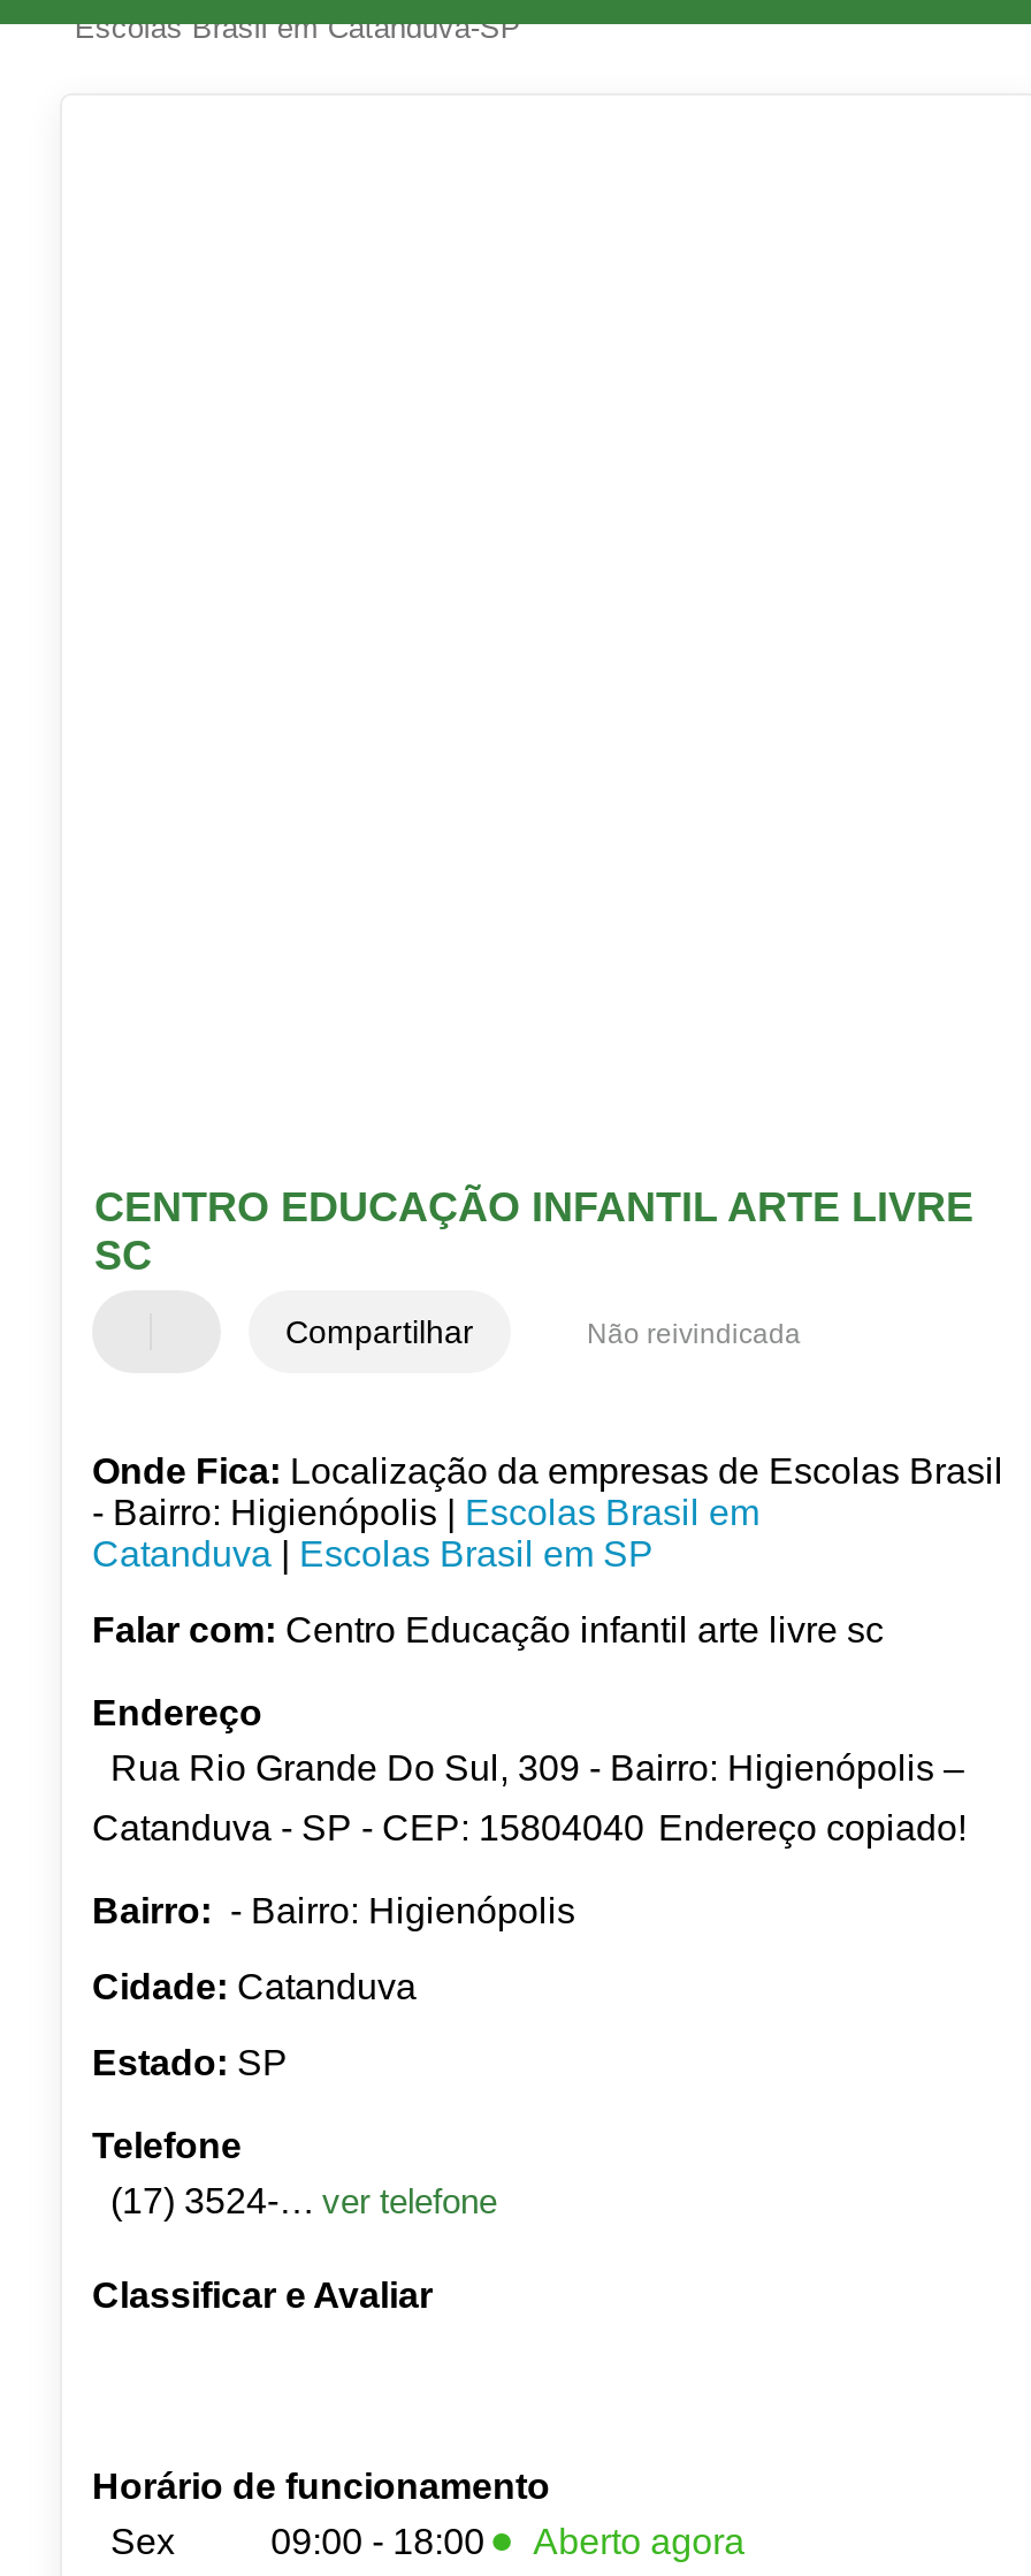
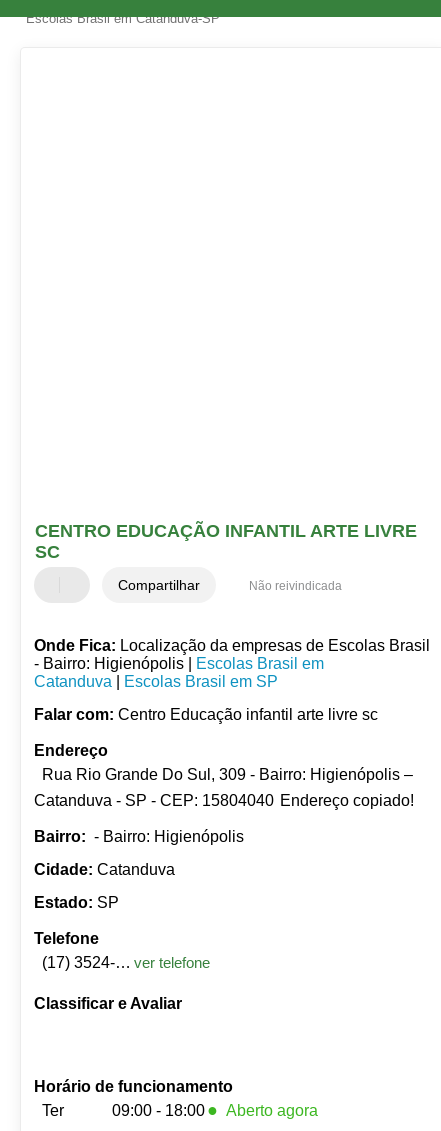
[92,2523,175,2562] Sex -> [34,1102,64,1119] Ter

